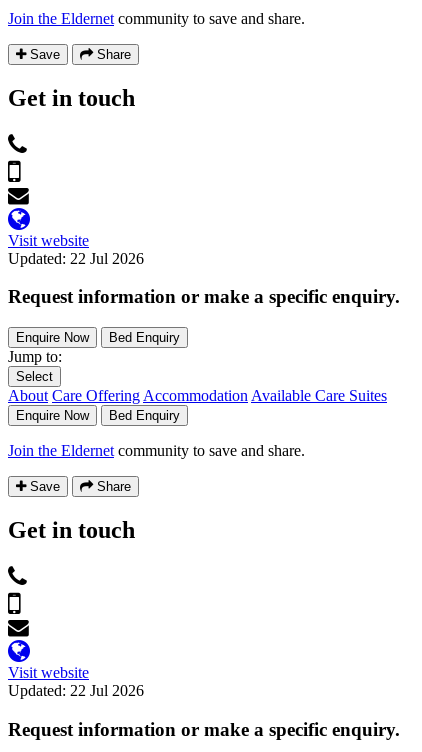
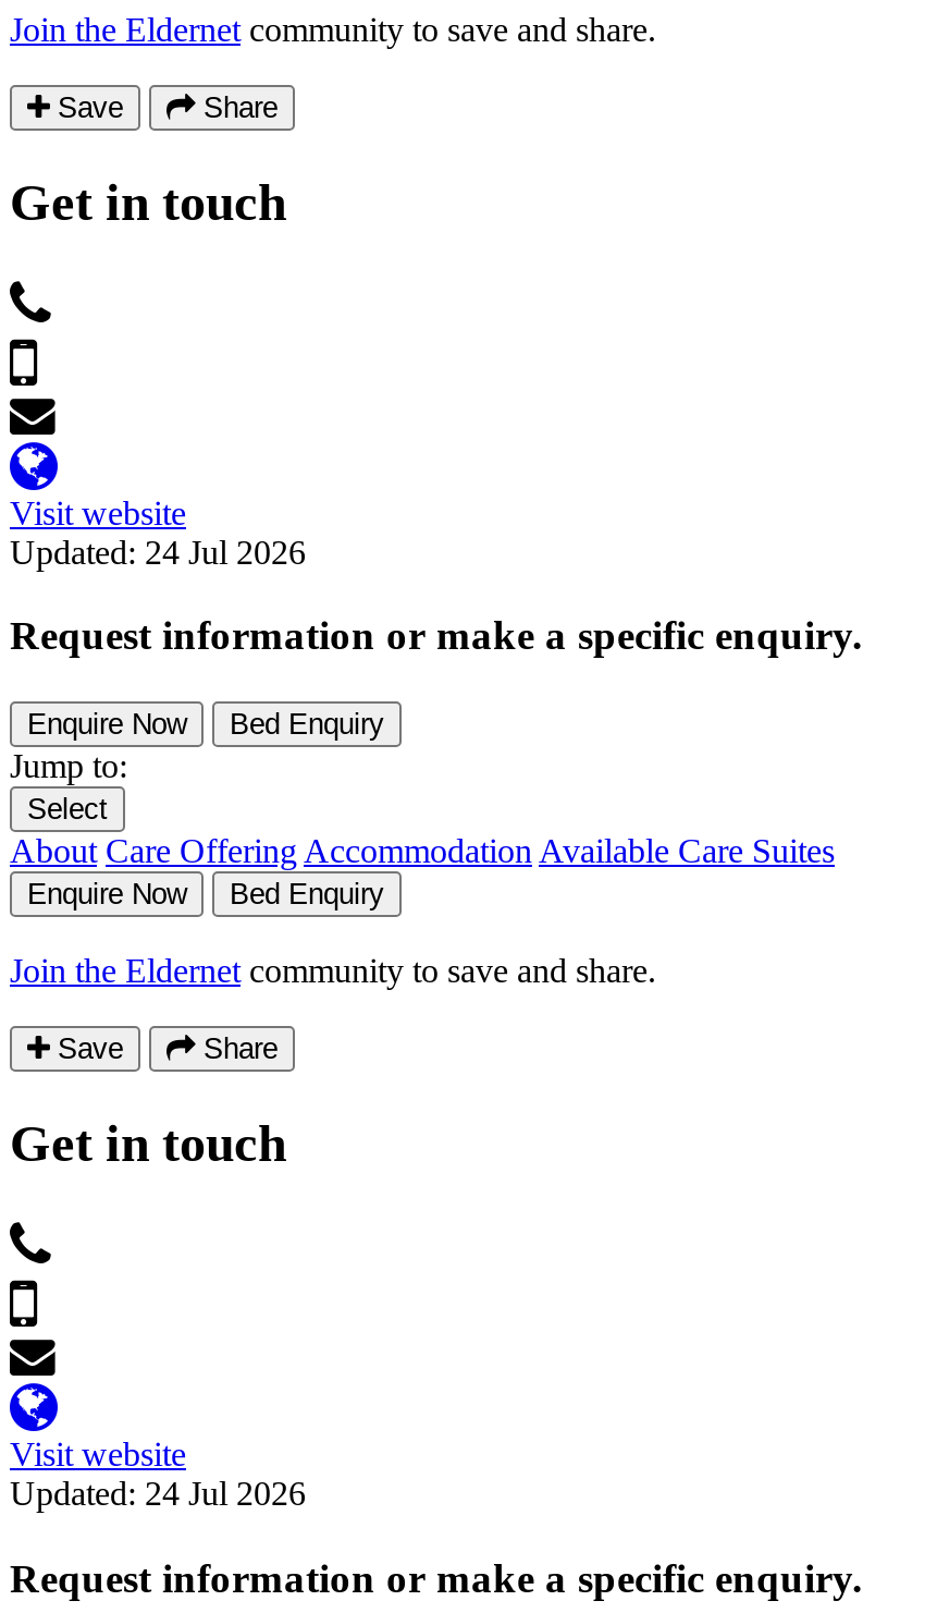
[8,250,144,267] Updated: 22 Jul 2026 -> [10,533,306,570] Updated: 24 Jul 2026
[8,682,144,699] Updated: 22 Jul 2026 -> [10,1474,306,1511] Updated: 24 Jul 2026

